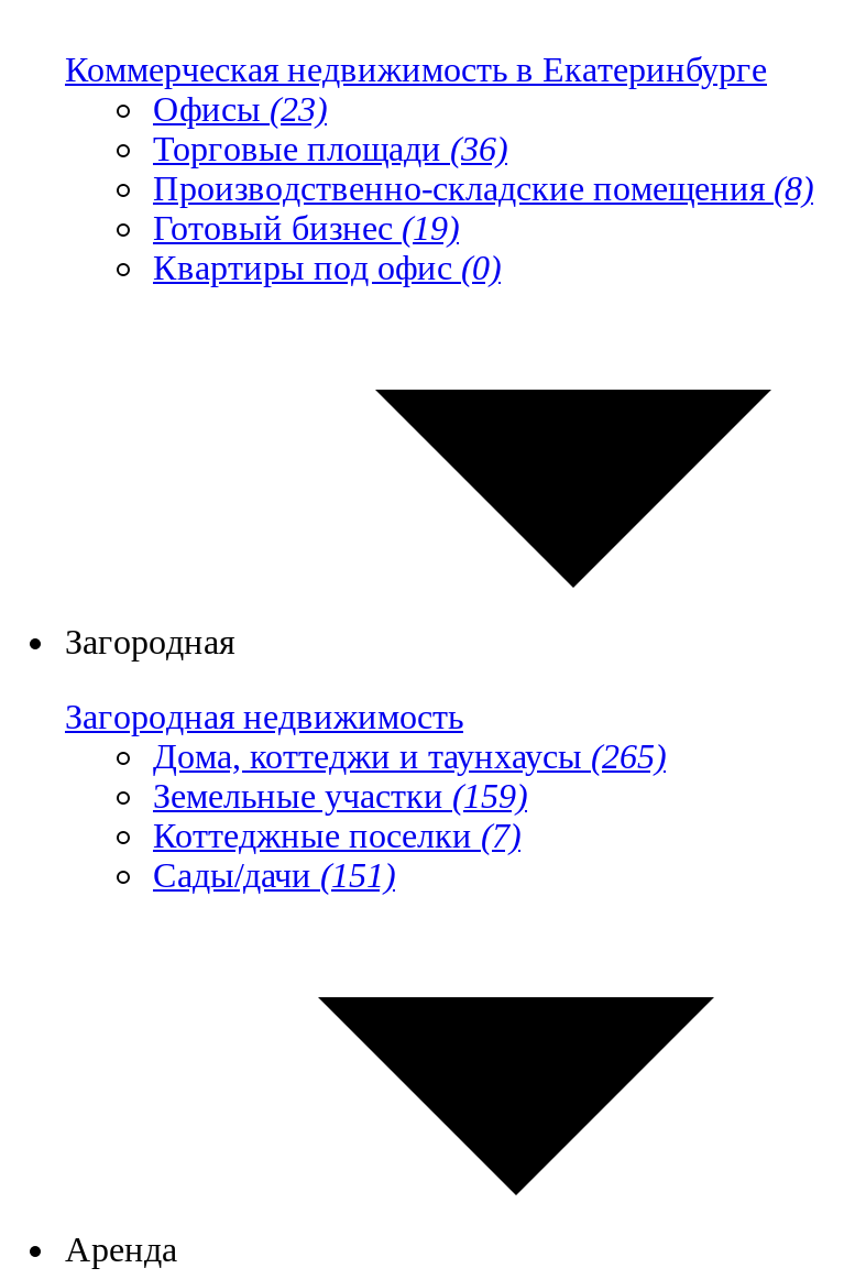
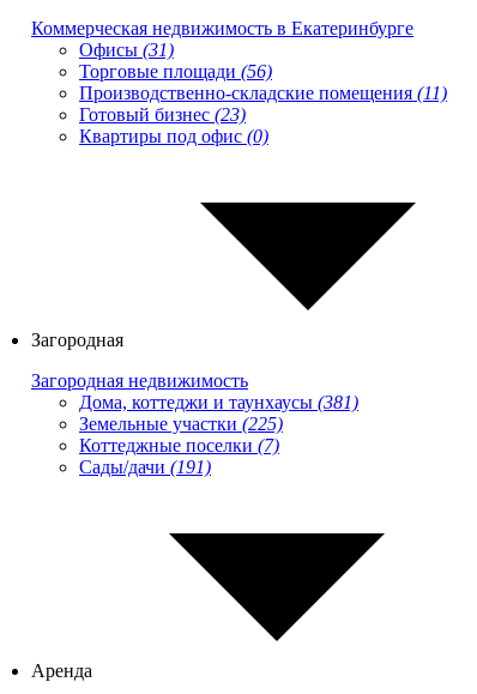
[153,90,327,128] Офисы (23) -> [79,40,174,60] Офисы (31)
[153,130,507,167] Торговые площади (36) -> [79,61,272,82] Торговые площади (56)
[153,170,813,207] Производственно-складские помещения (8) -> [79,83,447,103] Производственно-складские помещения (11)
[153,209,459,247] Готовый бизнес (19) -> [79,104,246,125] Готовый бизнес (23)
[153,737,666,775] Дома, коттеджи и таунхаусы (265) -> [79,392,358,412] Дома, коттеджи и таунхаусы (381)
[153,777,527,815] Земельные участки (159) -> [79,414,283,434] Земельные участки (225)
[153,856,395,894] Сады/дачи (151) -> [79,457,211,477] Сады/дачи (191)

